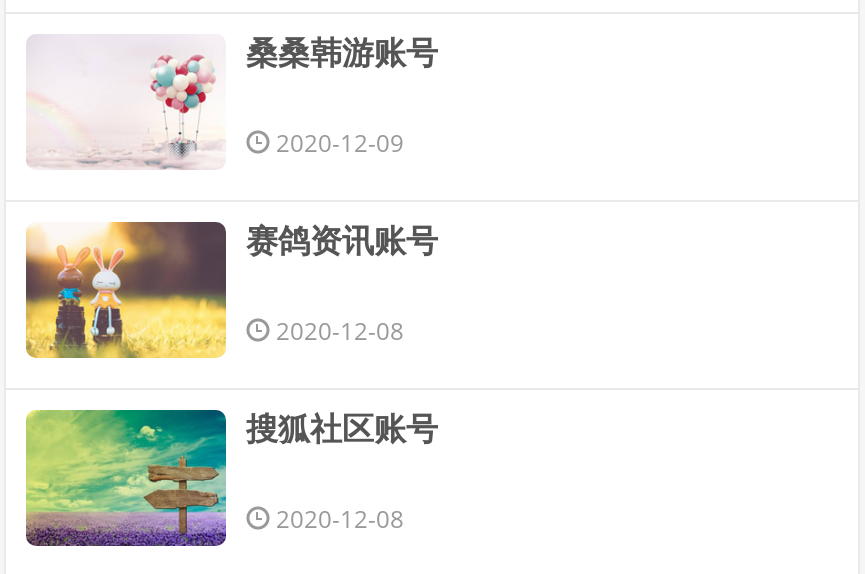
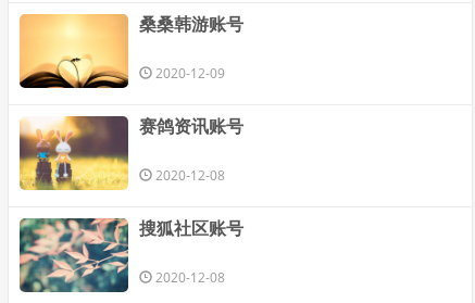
[26,34,226,170] [image] -> [18,13,129,89] [image]
[24,408,228,548] [image] -> [18,217,129,293] [image]

